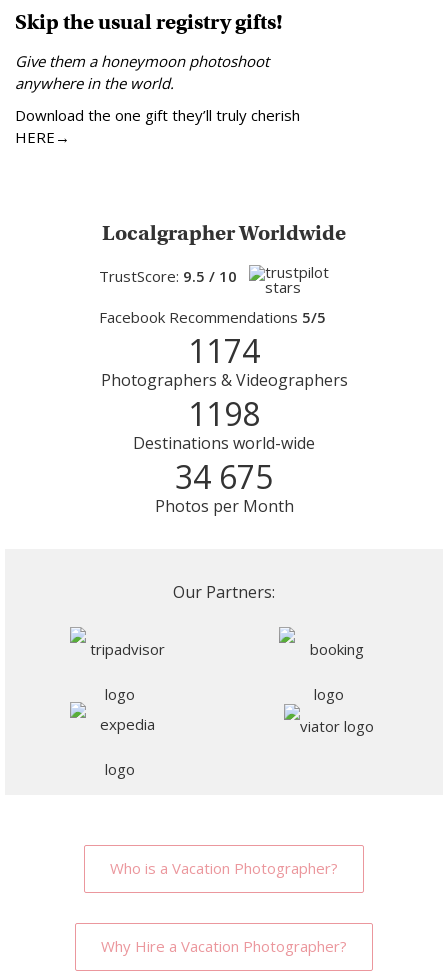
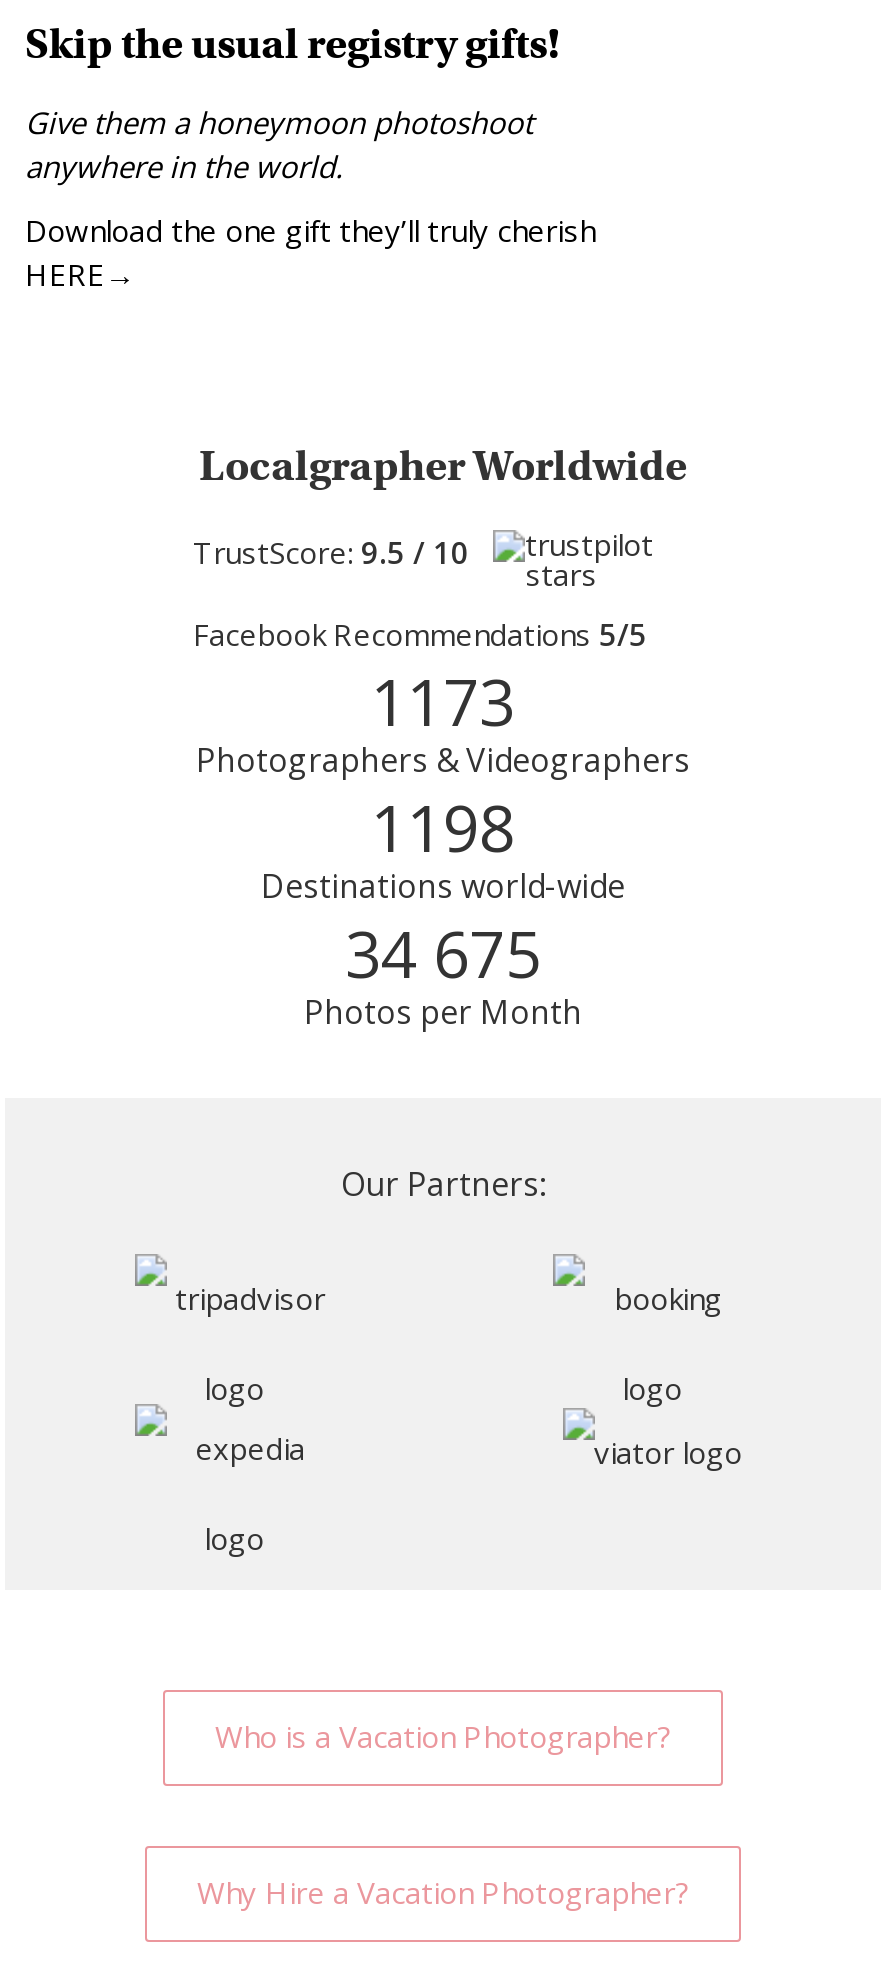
[188,329,260,372] 1174 -> [371,658,515,744] 1173

